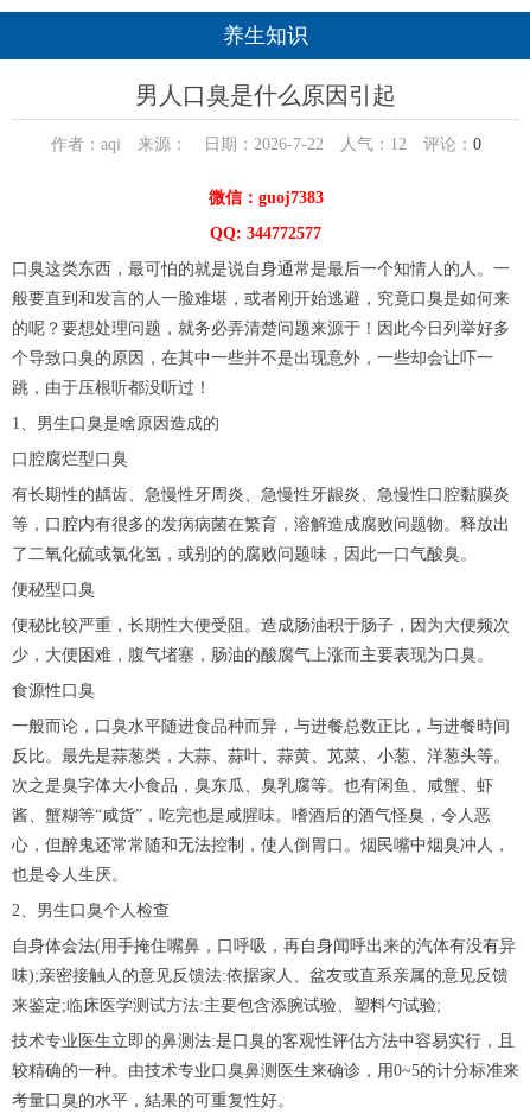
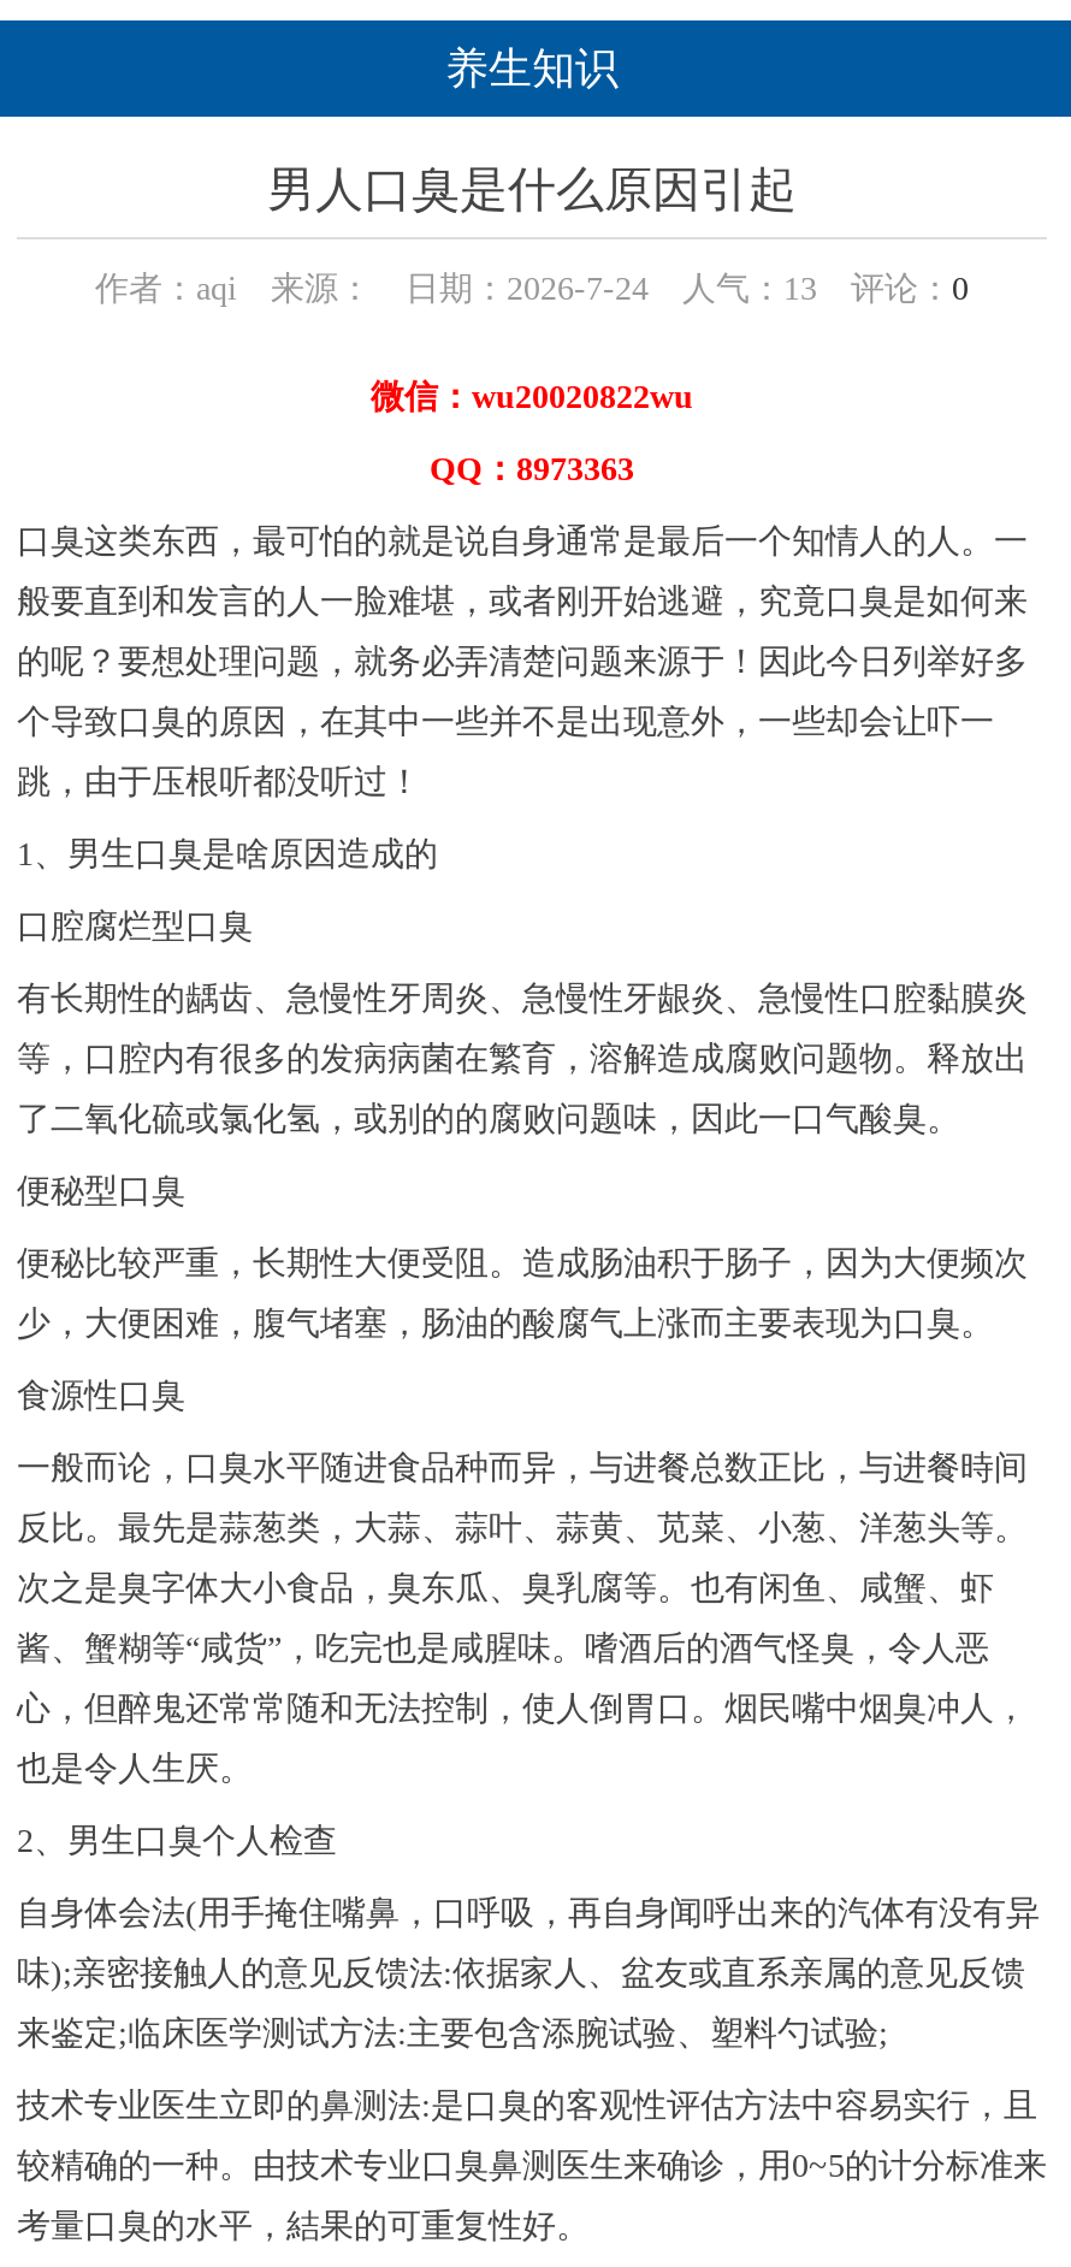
[50,136,481,153] 作者：aqi 来源： 日期：2026-7-22 人气：12评论：0 -> [95,271,969,307] 作者：aqi 来源： 日期：2026-7-24 人气：13评论：0
[208,189,323,207] 微信：guoj7383 -> [371,379,693,415] 微信：wu20020822wu
[210,225,321,242] QQ: 344772577 -> [430,451,634,488] QQ：8973363

